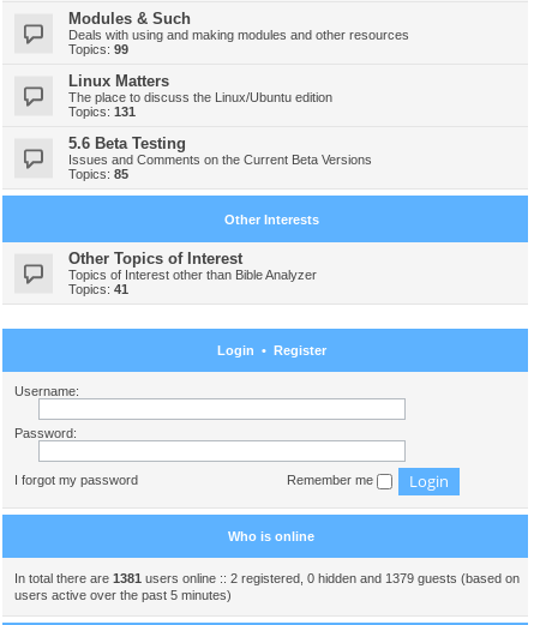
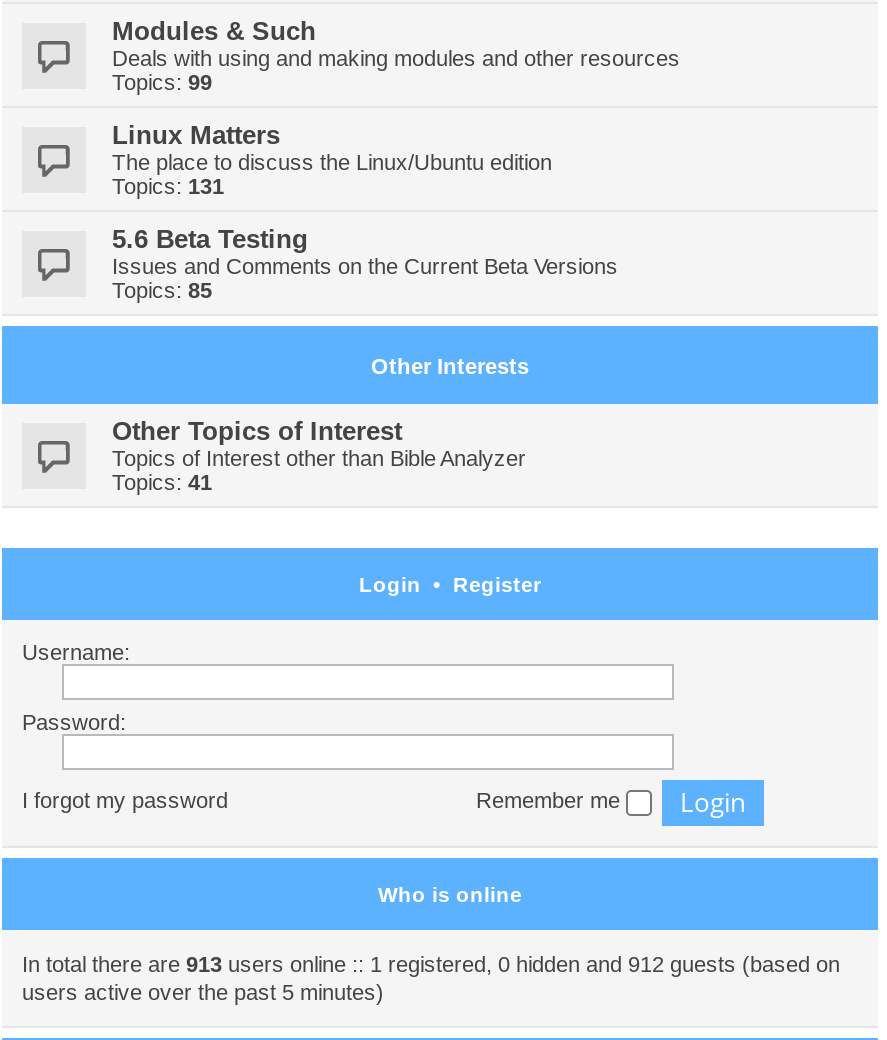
[14,571,520,585] In total there are 1381 users online :: 2 registered, 0 hidden and 1379 guests (based on -> [22,952,840,976] In total there are 913 users online :: 1 registered, 0 hidden and 912 guests (based on

